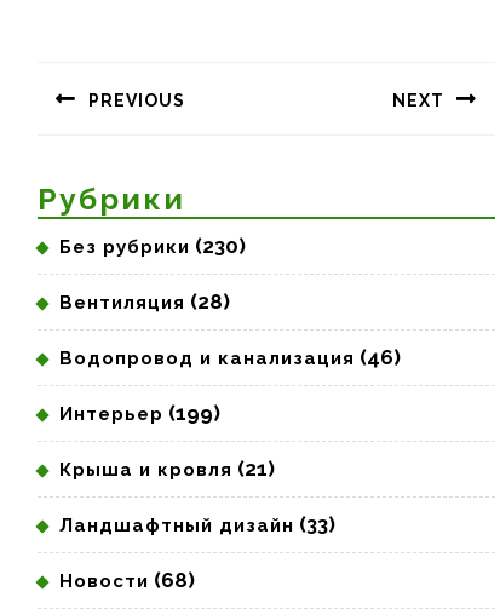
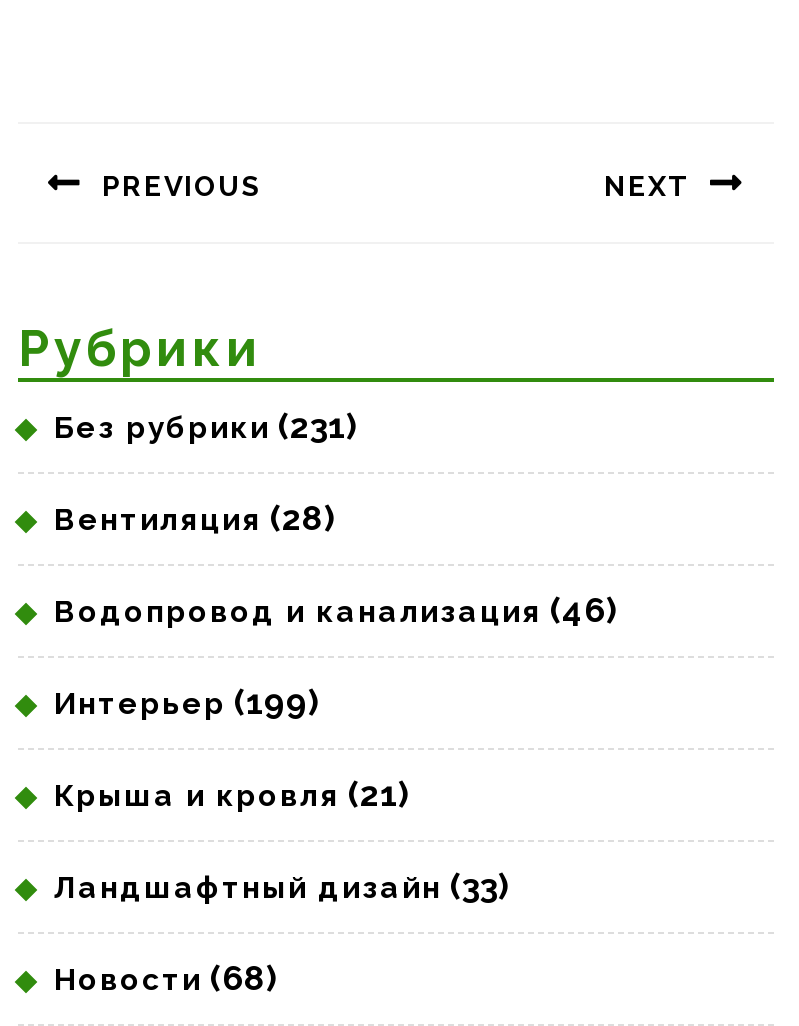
[59,234,246,258] Без рубрики (230) -> [54,407,358,447] Без рубрики (231)

